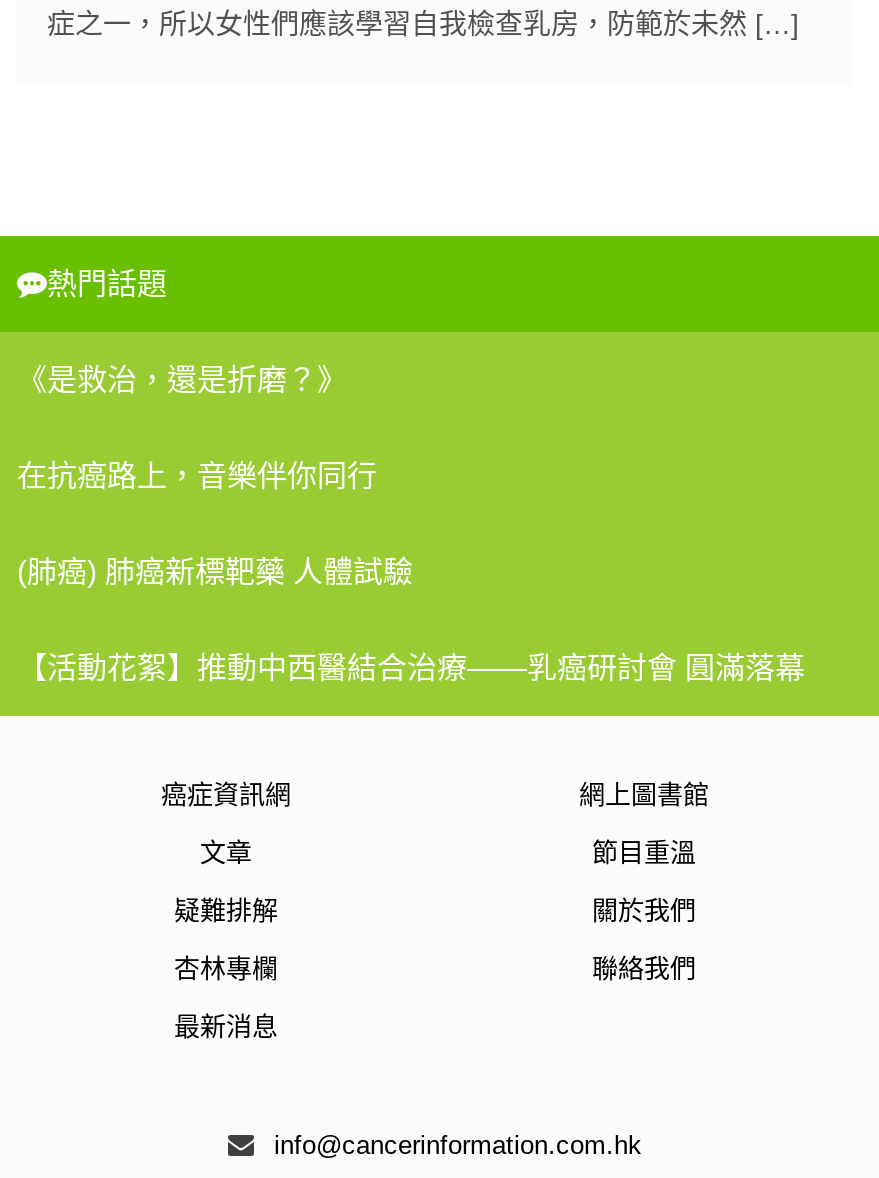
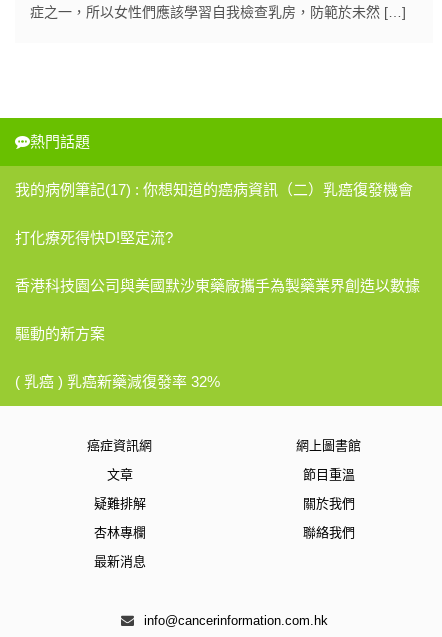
[17,361,805,683] 《是救治，還是折磨？》 | 在抗癌路上，音樂伴你同行 | (肺癌) 肺癌新標靶藥 人體試驗 | 【活動花絮】推動中西醫結合治療——乳癌研討會 圓滿落幕 -> [15,181,420,390] 我的病例筆記(17) : 你想知道的癌病資訊（二）乳癌復發機會 | 打化療死得快D!堅定流? | 香港科技園公司與美國默沙東藥廠攜手為製藥業界創造以數據 | 驅動的新方案 | ( 乳癌 ) 乳癌新藥減復發率 32%

